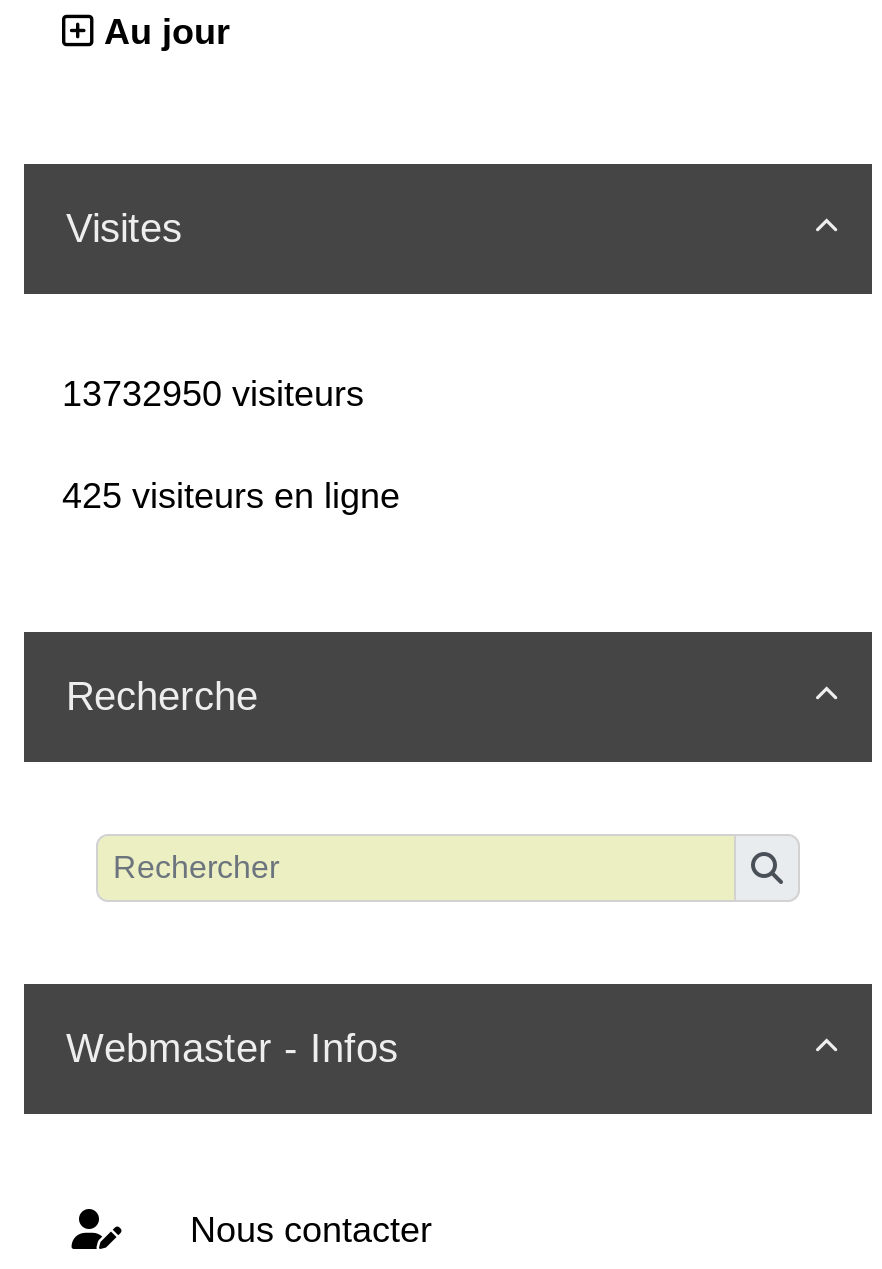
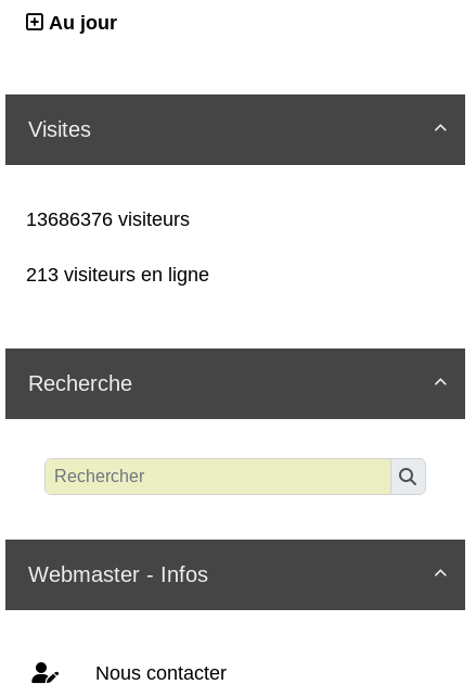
[52,374,364,414] 13732950 visiteurs -> [21,209,190,230] 13686376 visiteurs
[52,476,400,516] 425 visiteurs en ligne -> [21,264,209,286] 213 visiteurs en ligne

